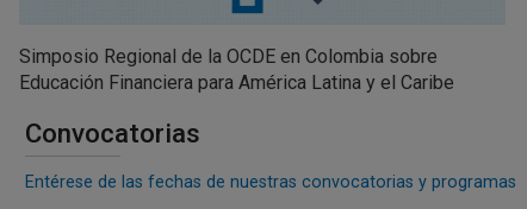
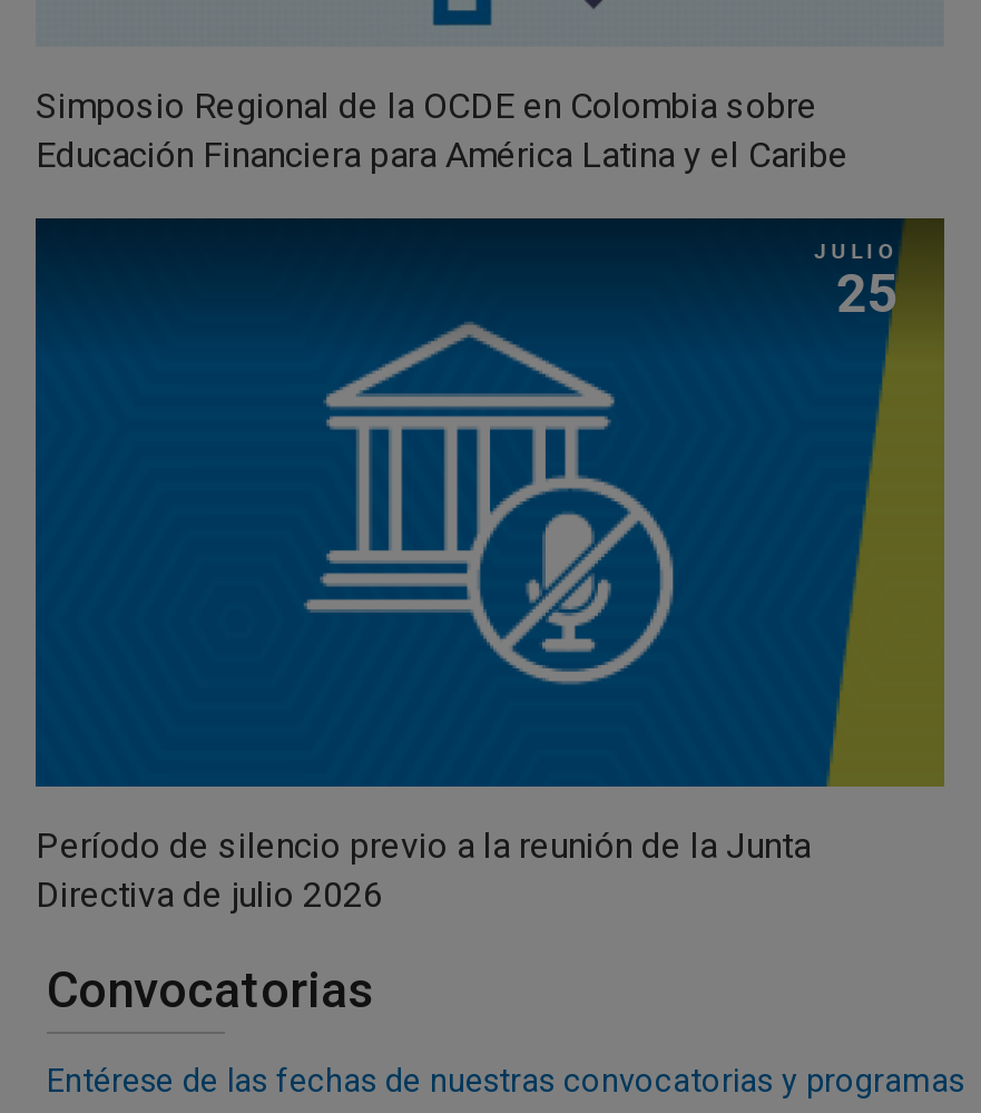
none -> [33,216,946,789] [image] | JULIO | 25
none -> [36,824,811,915] Período de silencio previo a la reunión de la Junta | Directiva de julio 2026

